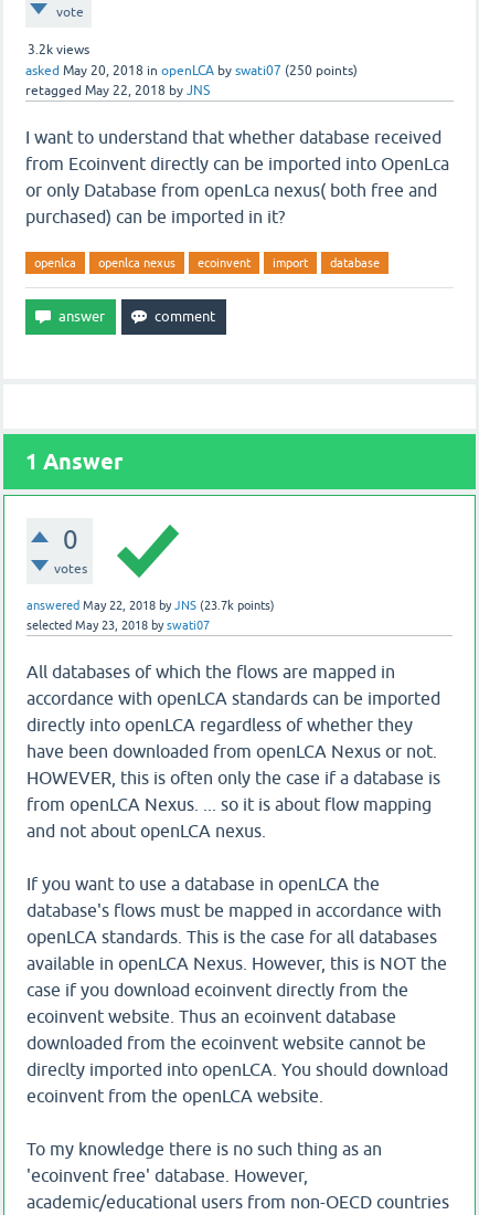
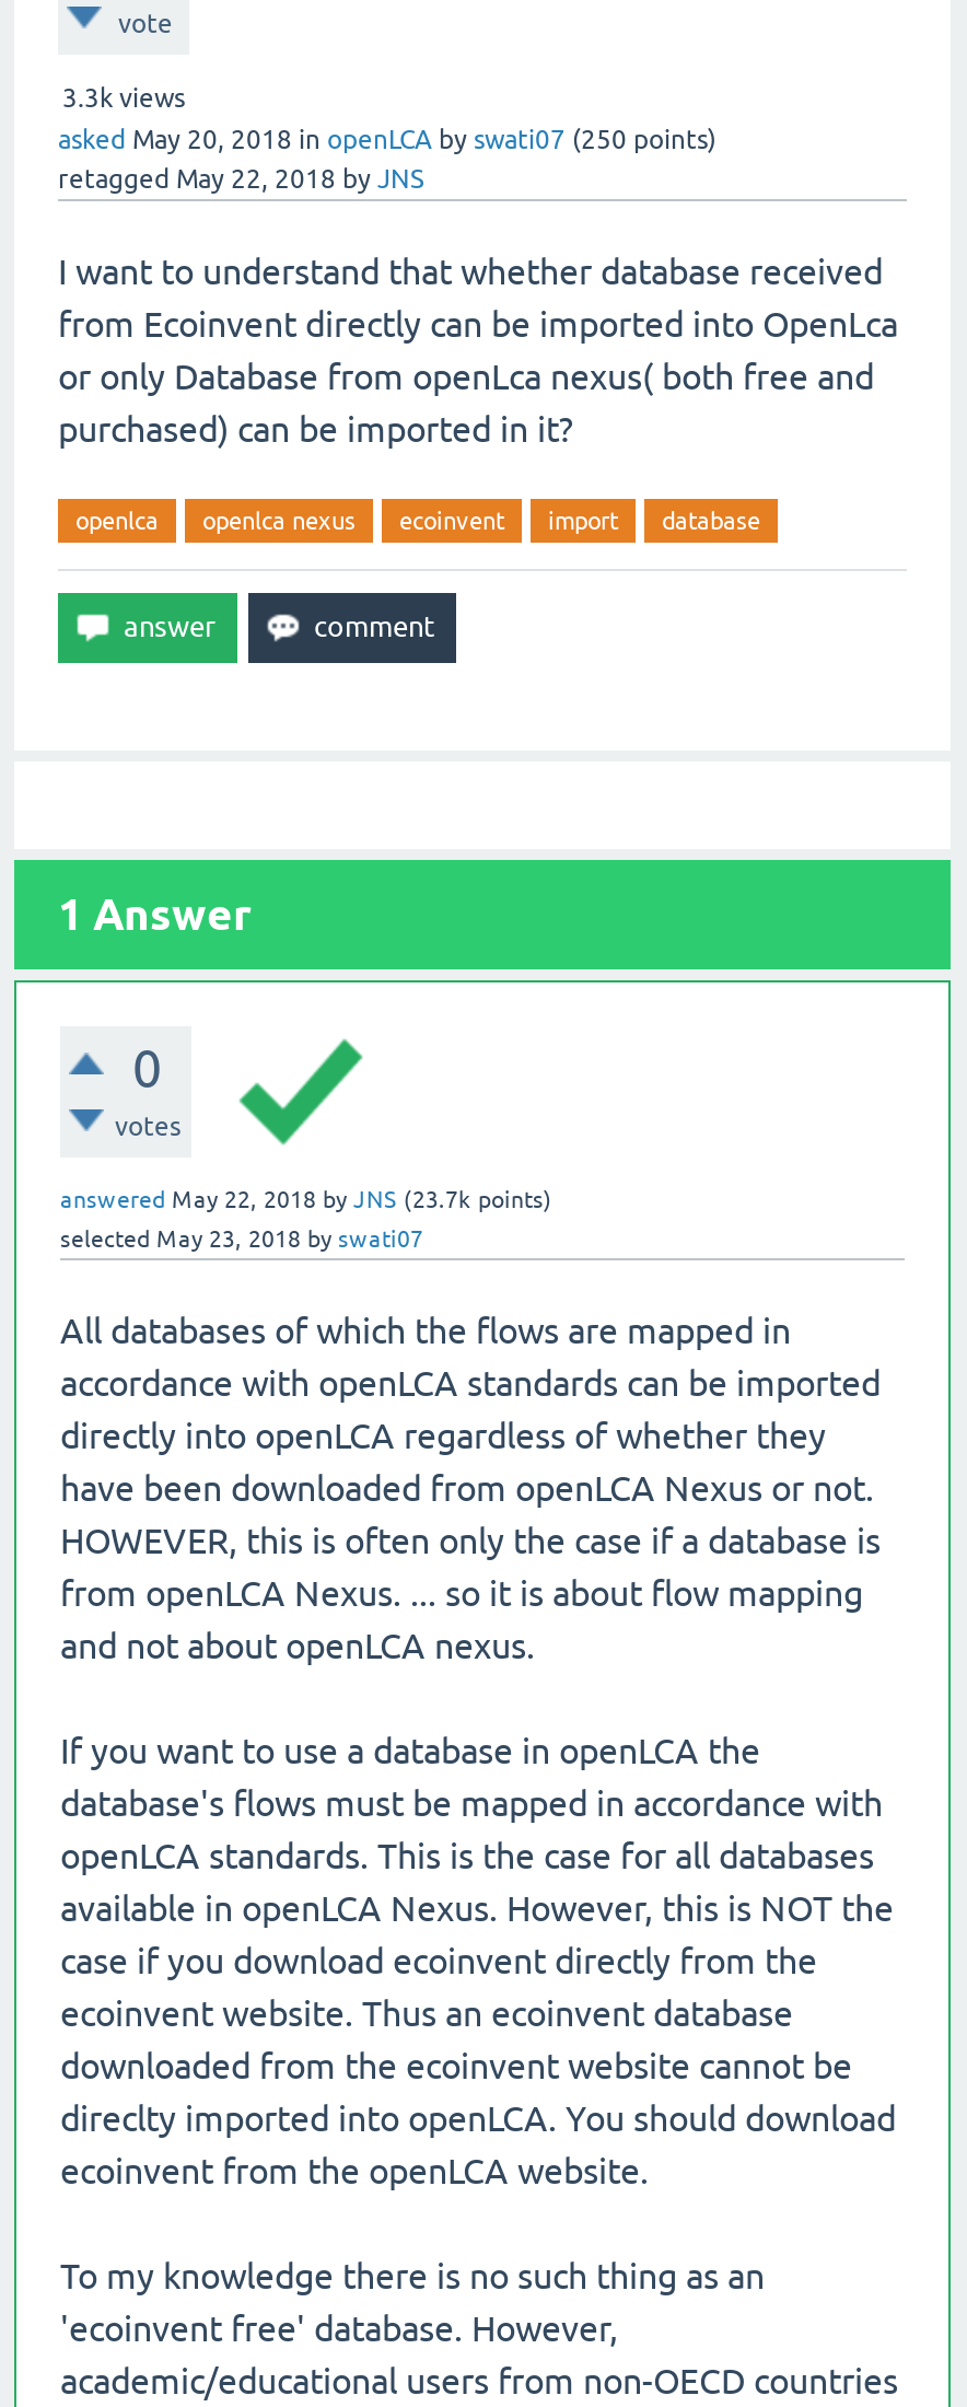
[28,42,89,57] 3.2k views -> [62,83,185,114] 3.3k views

